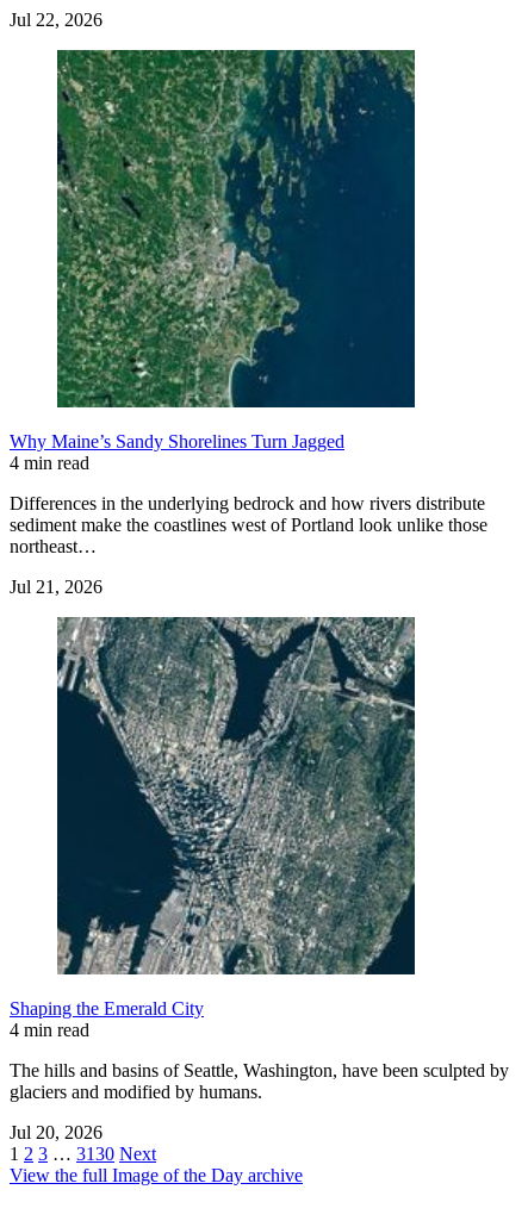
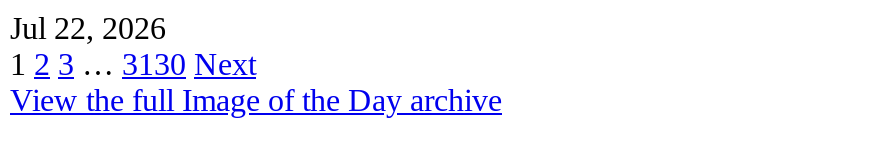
[10,49,487,597] [image] | Why Maine’s Sandy Shorelines Turn Jagged | 4 min read | Differences in the underlying bedrock and how rivers distribute | sediment make the coastlines west of Portland look unlike those | northeast… | Jul 21, 2026 -> none
[10,616,509,1143] [image] | Shaping the Emerald City | 4 min read | The hills and basins of Seattle, Washington, have been sculpted by | glaciers and modified by humans. | Jul 20, 2026 -> none

